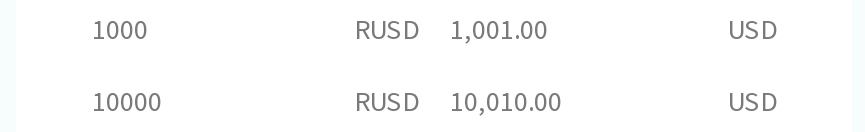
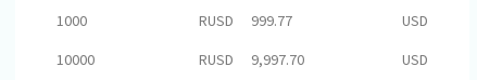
[354,11,548,47] RUSD 1,001.00 -> [199,11,292,30] RUSD 999.77
[354,83,562,119] RUSD 10,010.00 -> [199,50,304,69] RUSD 9,997.70

